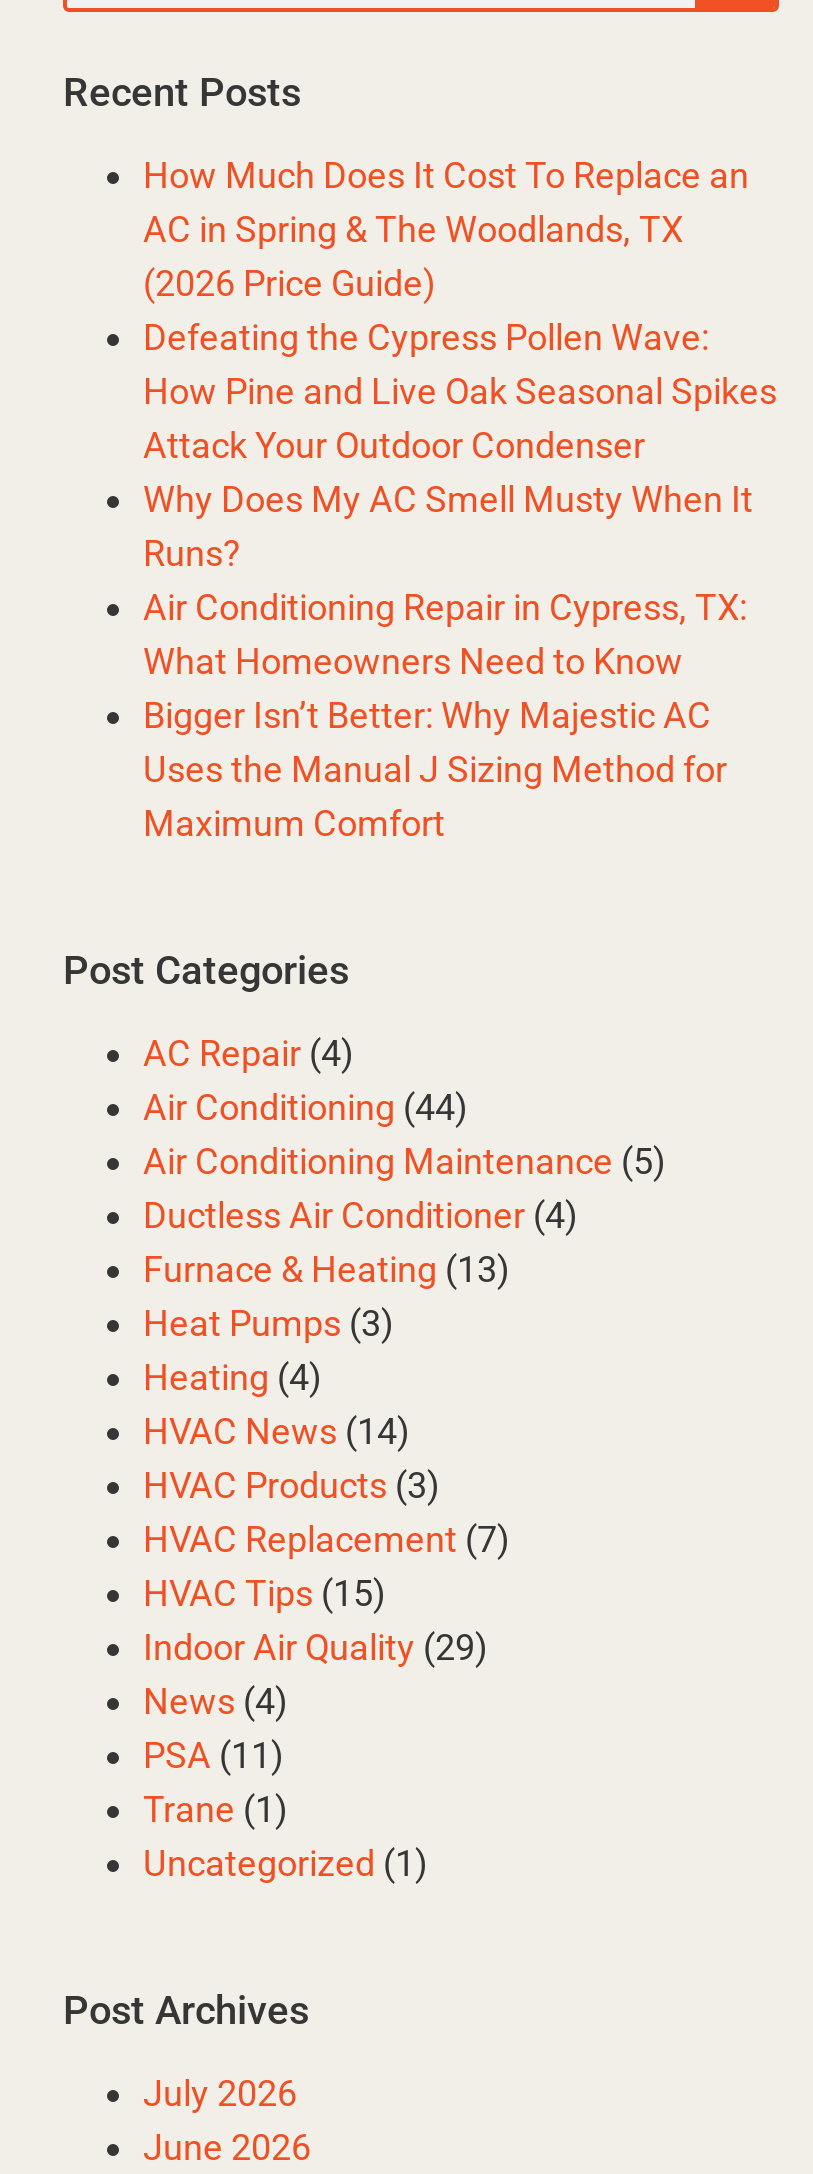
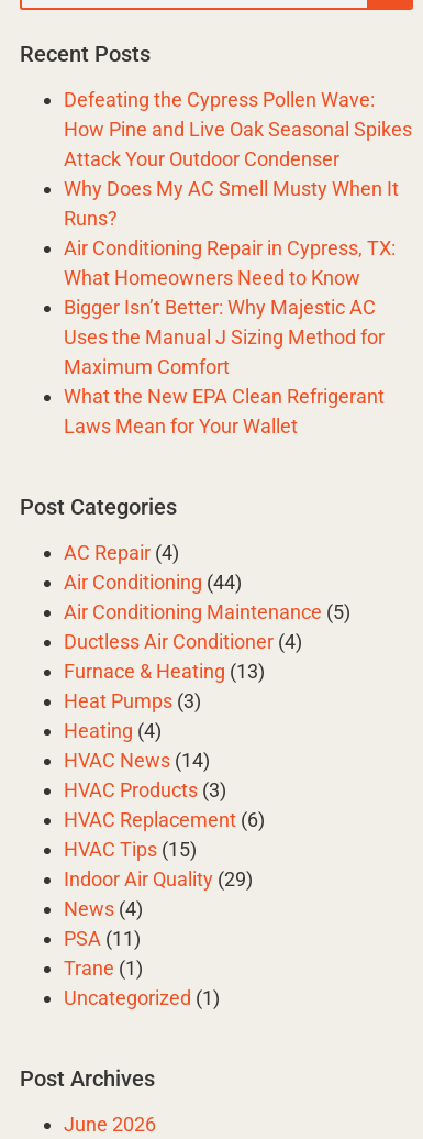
[143,154,749,304] How Much Does It Cost To Replace an | AC in Spring & The Woodlands, TX | (2026 Price Guide) -> none
moved [143,316,777,844] -> [64,88,412,378]: Defeating the Cypress Pollen Wave: | How Pine and Live Oak Seasonal Spikes | Attack Your Outdoor Condenser | ... | Uses the Manual J Sizing Method for | Maximum Comfort
none -> [64,385,385,437] What the New EPA Clean Refrigerant | Laws Mean for Your Wallet
[143,1518,509,1560] HVAC Replacement (7) -> [64,808,265,831] HVAC Replacement (6)
[143,2072,297,2114] July 2026 -> none

